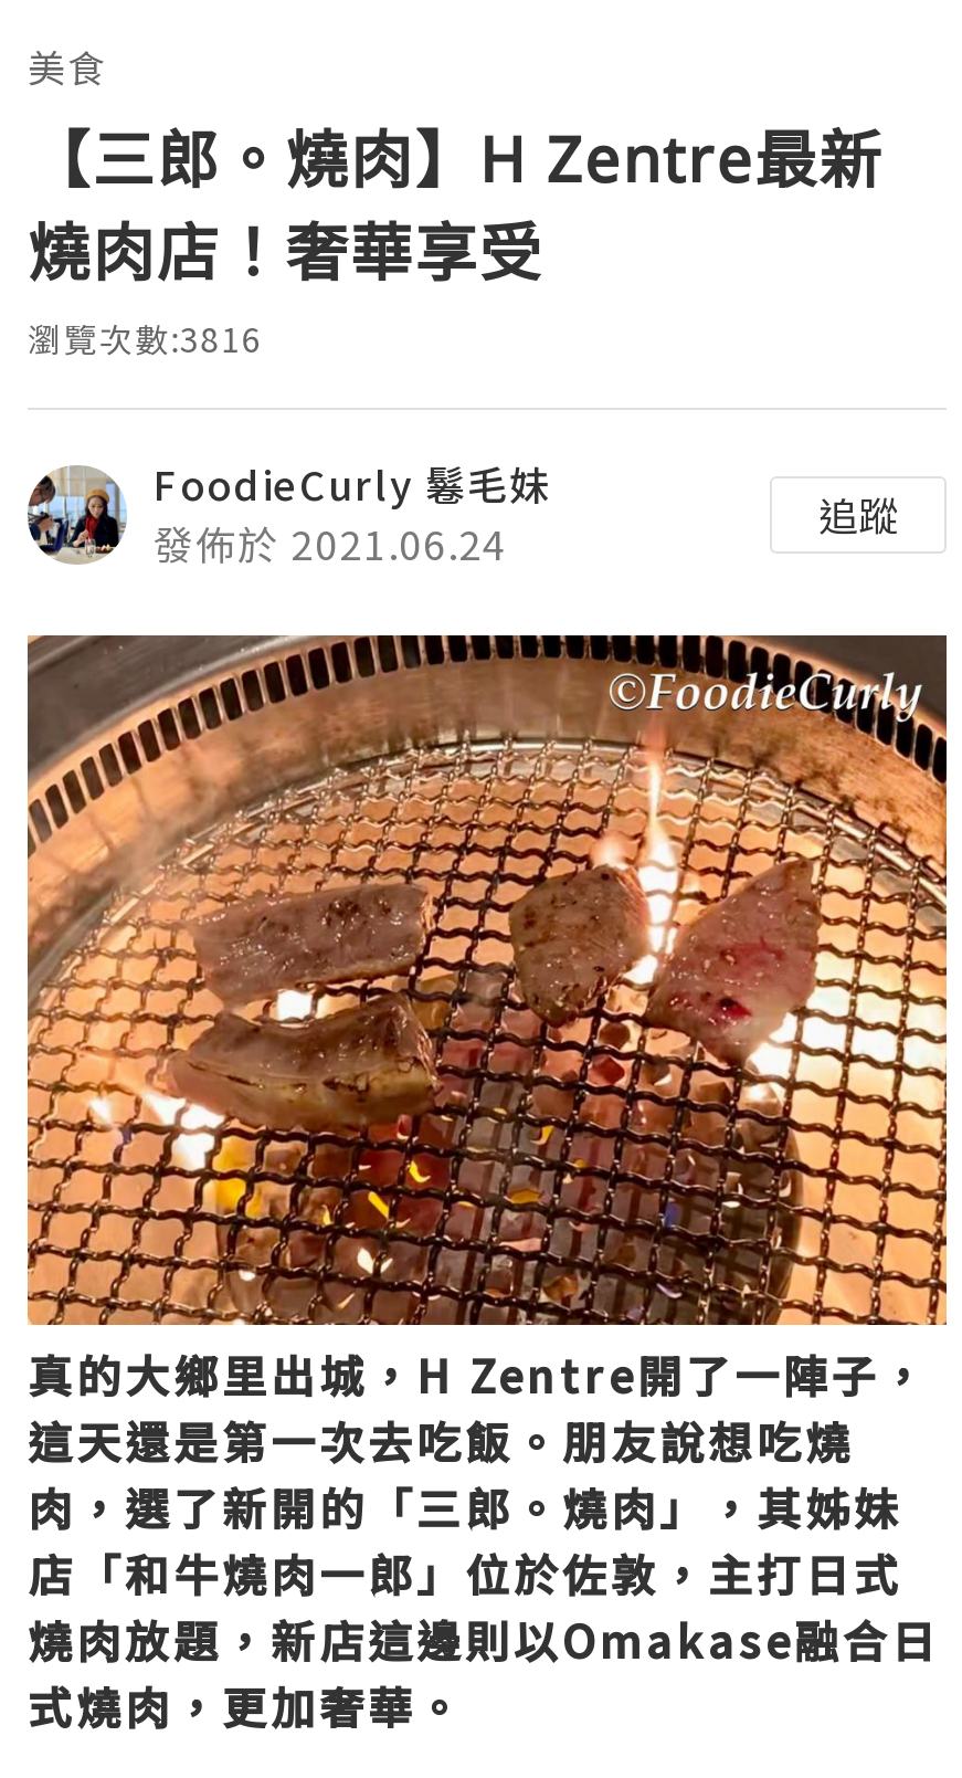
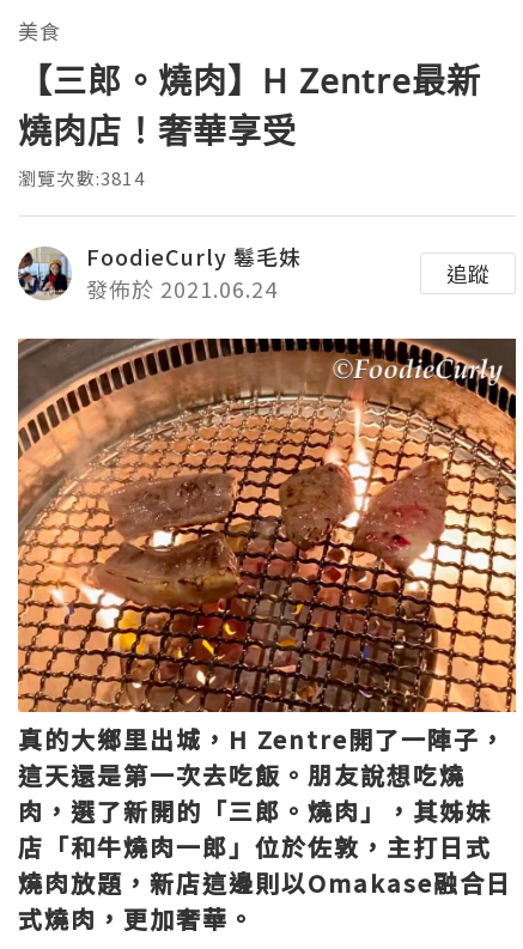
[28,315,261,361] 瀏覽次數:3816 -> [18,165,145,190] 瀏覽次數:3814

